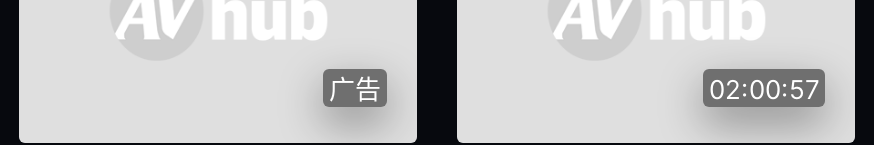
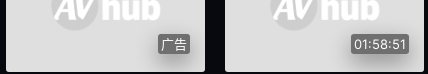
[709,72,819,104] 02:00:57 -> [354,36,406,52] 01:58:51

